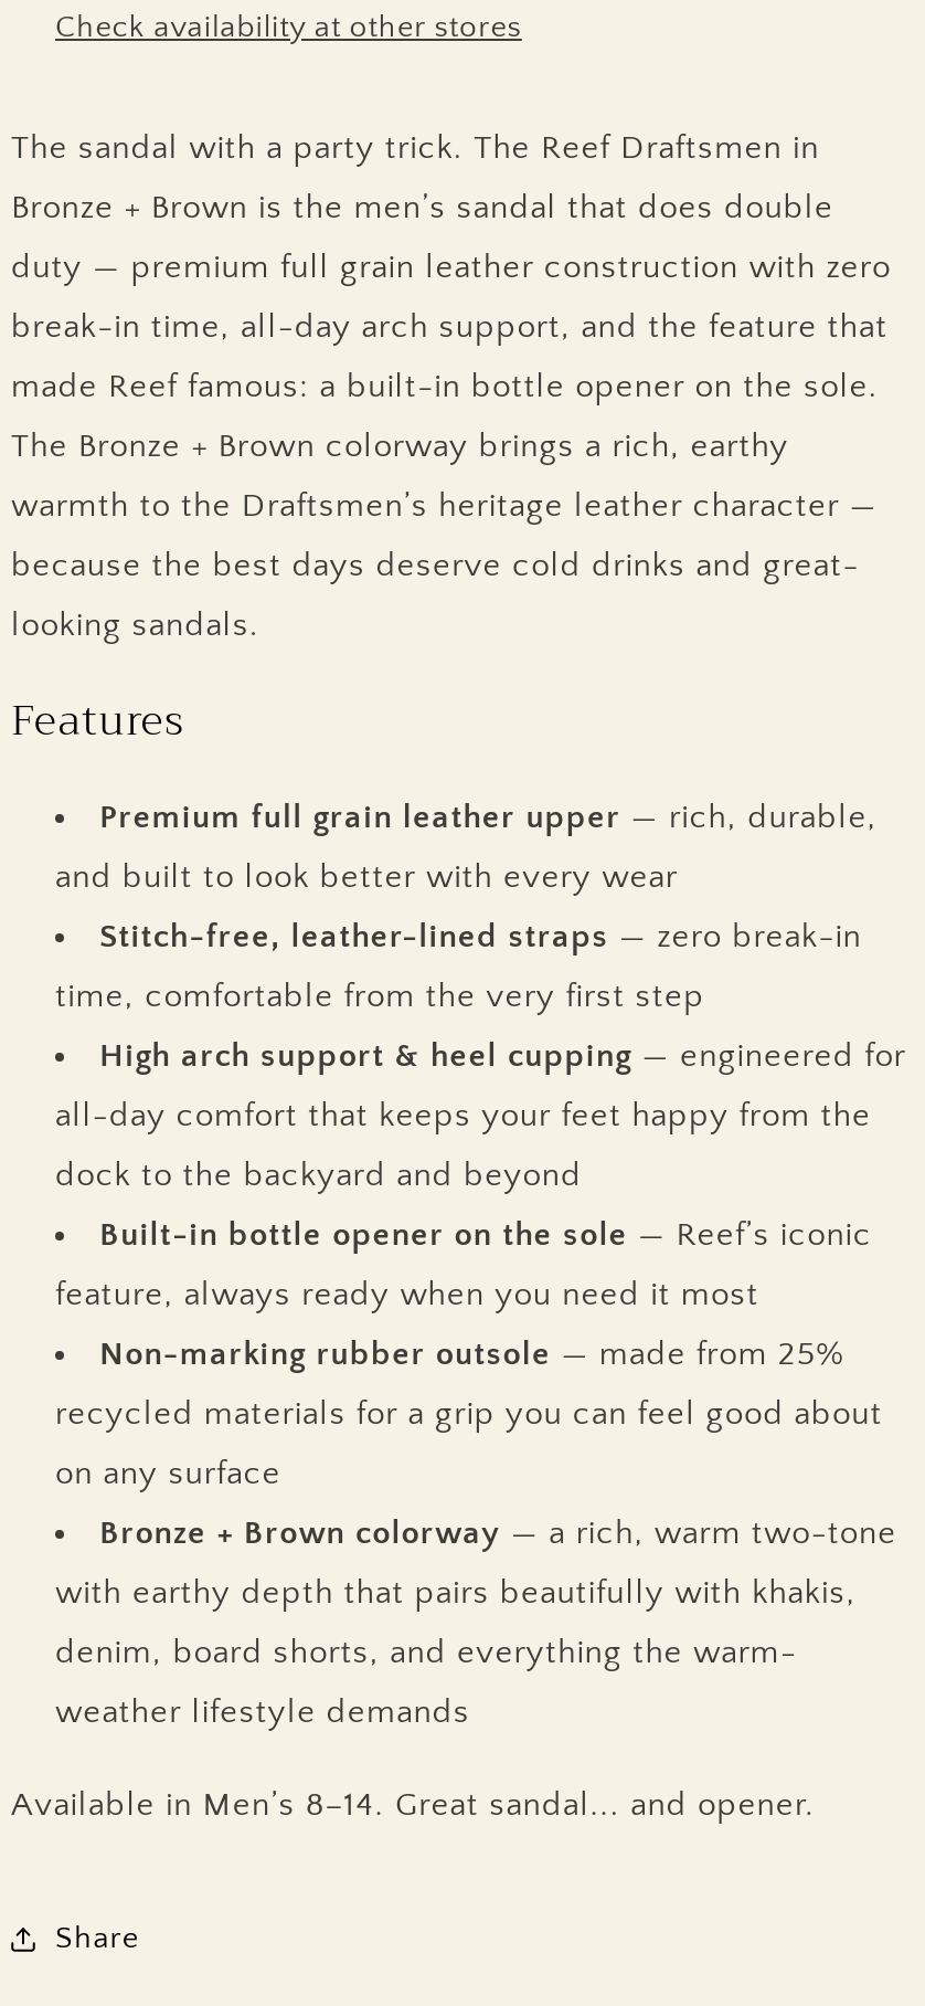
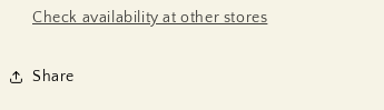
[11,129,906,1824] The sandal with a party trick. The Reef Draftsmen in | Bronze + Brown is the men’s sandal that does double | duty — premium full grain leather construction with zero | break-in time, all-day arch support, and the feature that | made Reef famous: a built-in bottle opener on the sole. | The Bronze + Brown colorway brings a rich, earthy | warmth to the Draftsmen’s heritage leather character — | because the best days deserve cold drinks and great- | looking sandals. | Features | Premium full grain leather upper — rich, durable, | and built to look better with every wear | Stitch-free, leather-lined straps — zero break-in | time, comfortable from the very first step | High arch support & heel cupping — engineered for | all-day comfort that keeps your feet happy from the | dock to the backyard and beyond | Built-in bottle opener on the sole — Reef’s iconic | feature, always ready when you need it most | Non-marking rubber outsole — made from 25% | recycled materials for a grip you can feel good about | on any surface | Bronze + Brown colorway — a rich, warm two-tone | with earthy depth that pairs beautifully with khakis, | denim, board shorts, and everything the warm- | weather lifestyle demands | Available in Men’s 8–14. Great sandal... and opener. -> none

